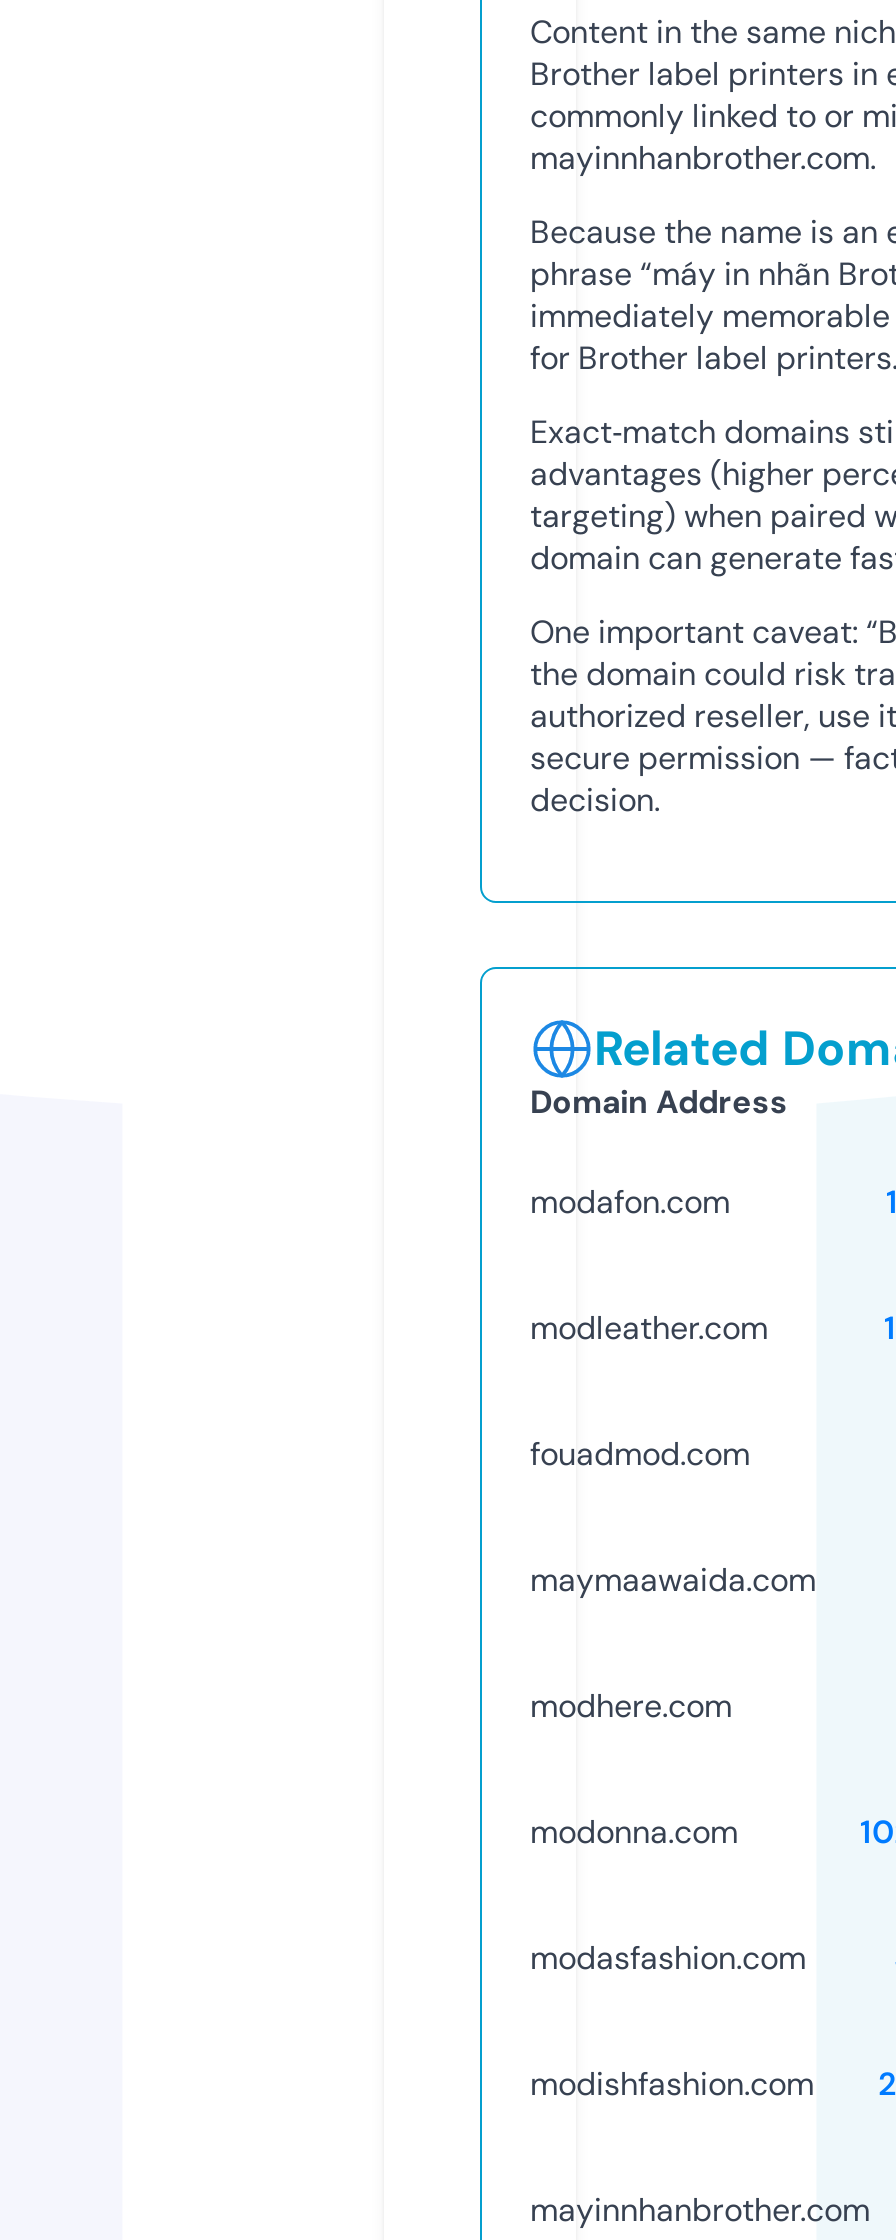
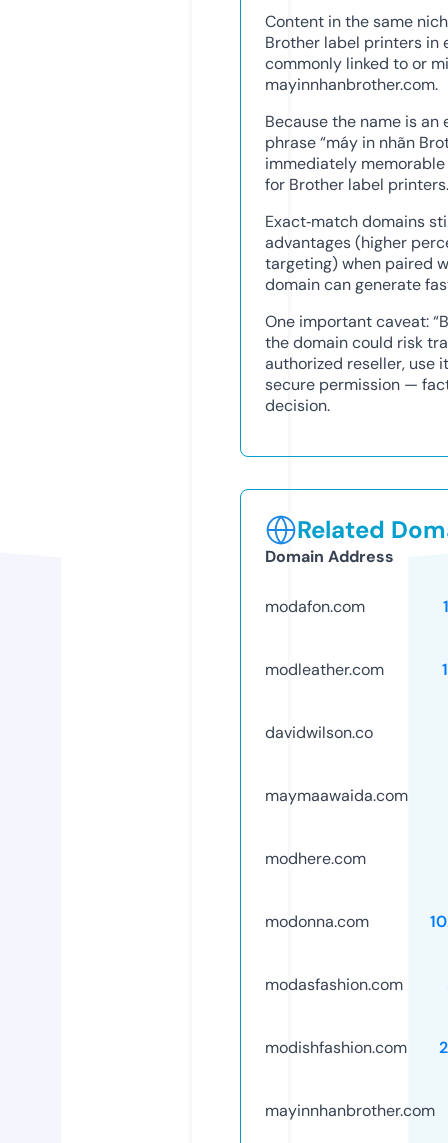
[530,1433,750,1475] fouadmod.com -> [265,722,373,743] davidwilson.co

